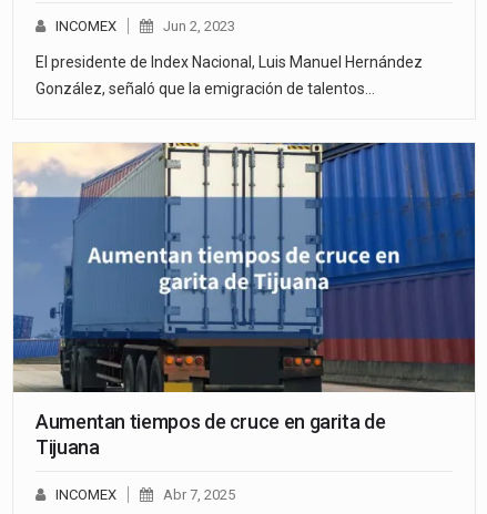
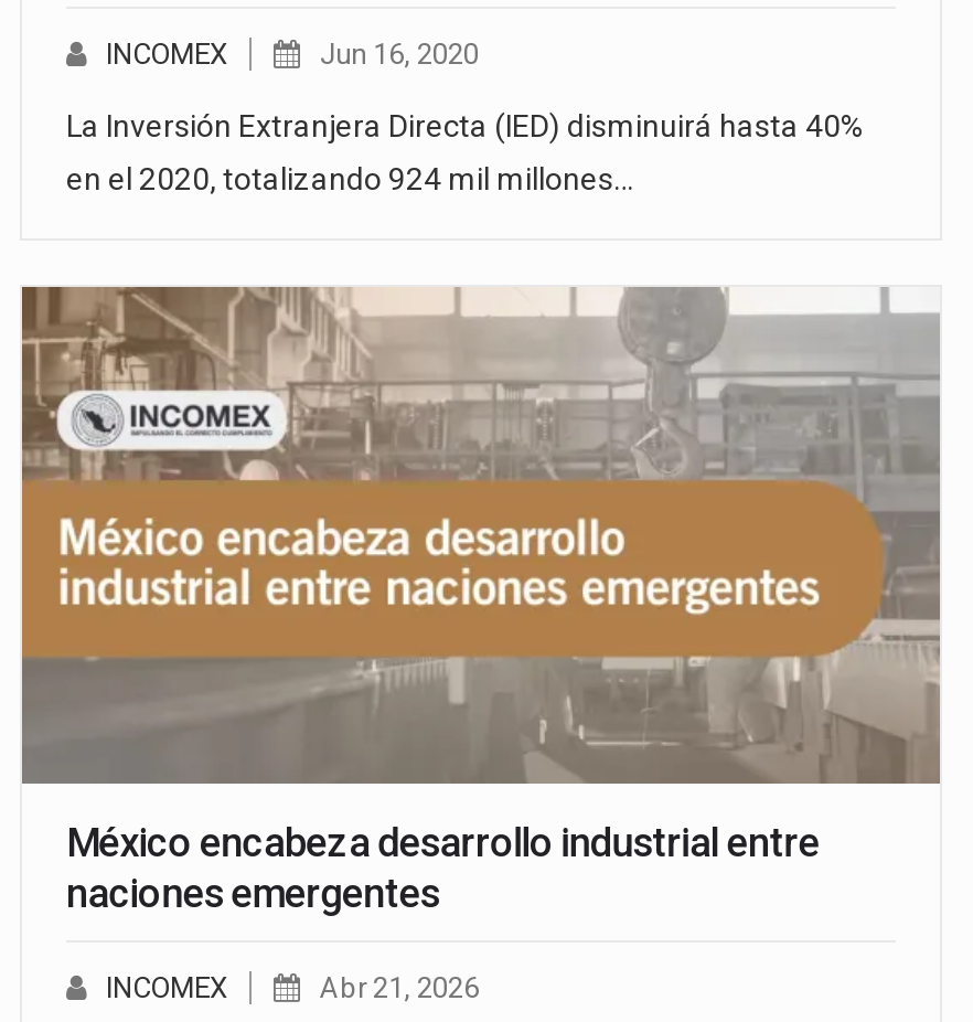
[163,18,235,35] Jun 2, 2023 -> [320,38,479,71] Jun 16, 2020
[35,53,423,71] El presidente de Index Nacional, Luis Manuel Hernández -> [66,109,865,144] La Inversión Extranjera Directa (IED) disminuirá hasta 40%
[35,80,375,98] González, señaló que la emigración de talentos… -> [66,162,633,197] en el 2020, totalizando 924 mil millones…
[12,142,476,458] [image] | Aumentan tiempos de cruce en garita de | Tijuana -> [20,285,942,916] [image] | México encabeza desarrollo industrial entre | naciones emergentes
[163,486,235,503] Abr 7, 2025 -> [320,971,479,1004] Abr 21, 2026

